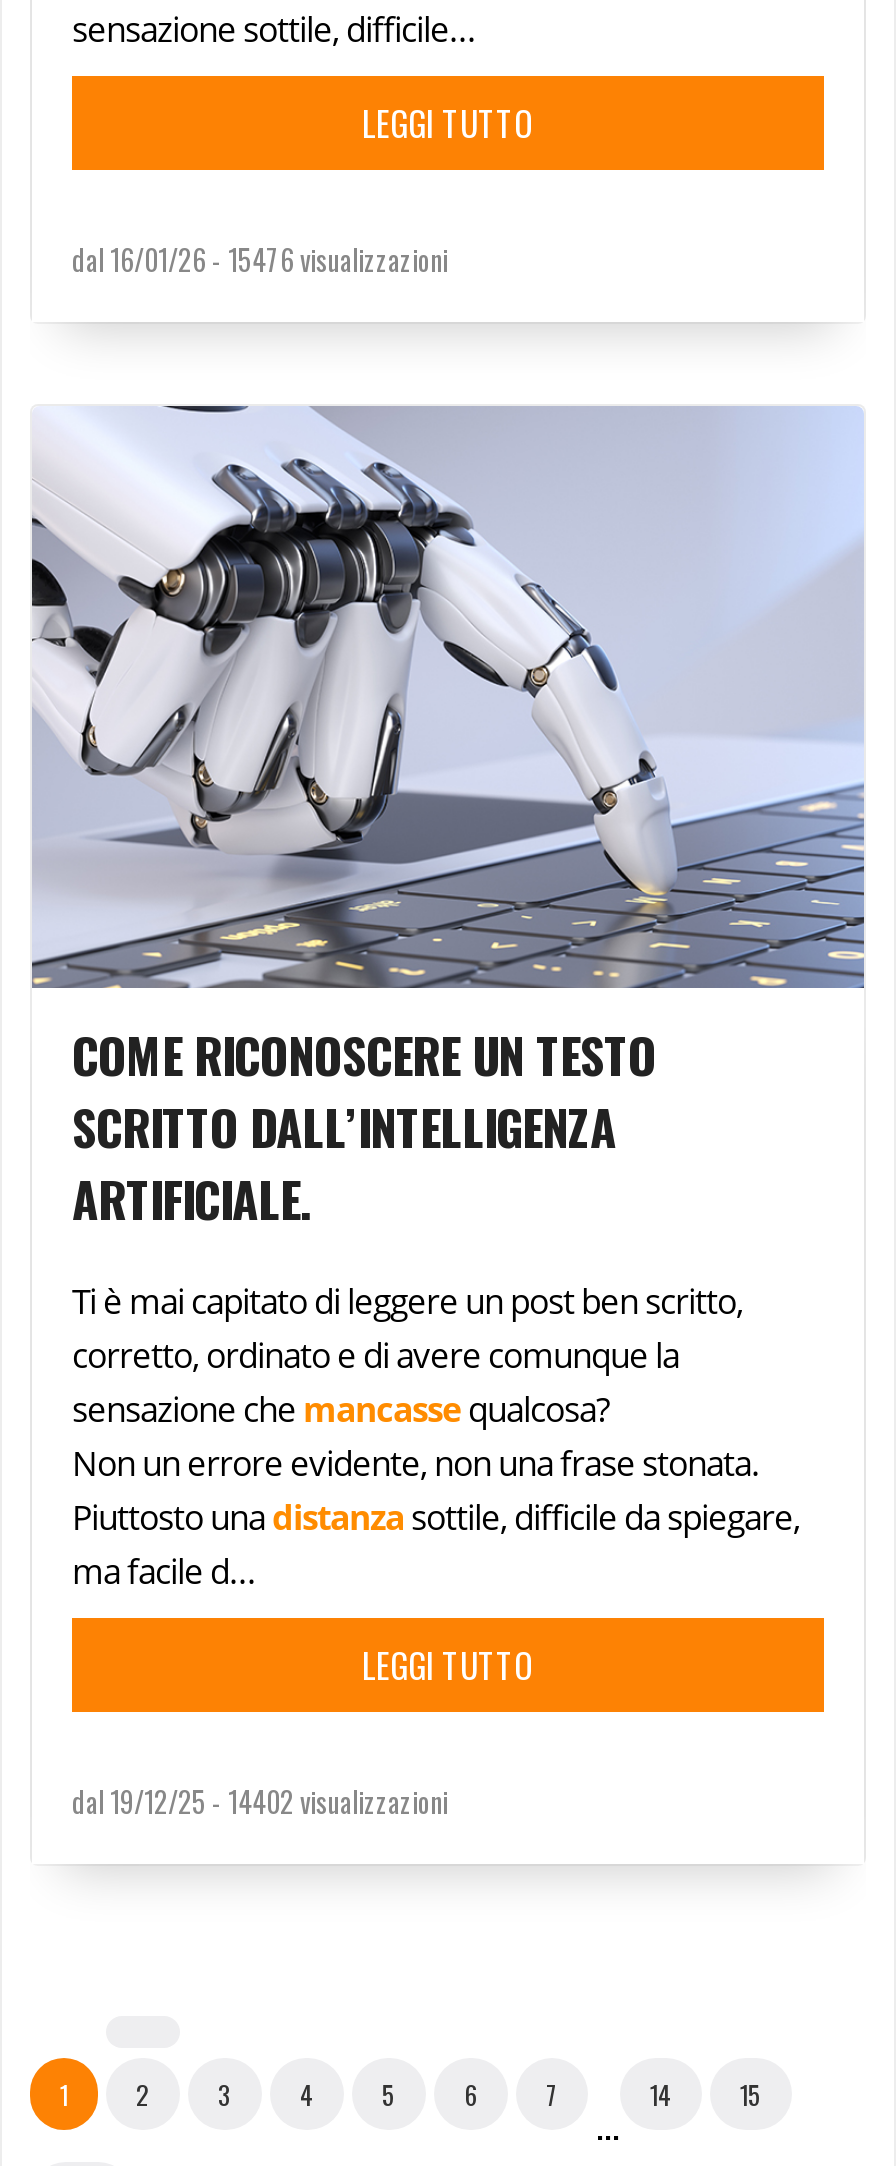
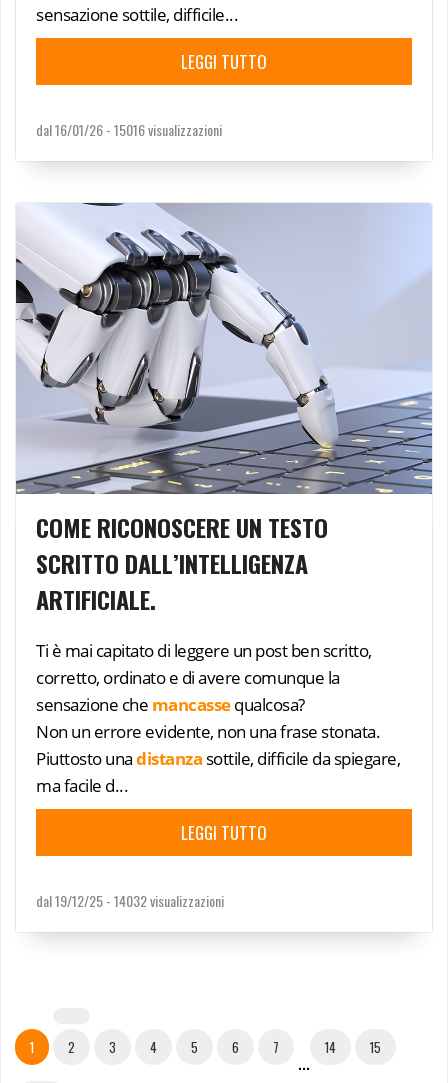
[72,238,448,280] dal 16/01/26 - 15476 visualizzazioni -> [36,119,222,140] dal 16/01/26 - 15016 visualizzazioni
[72,1780,448,1822] dal 19/12/25 - 14402 visualizzazioni -> [36,890,224,911] dal 19/12/25 - 14032 visualizzazioni

